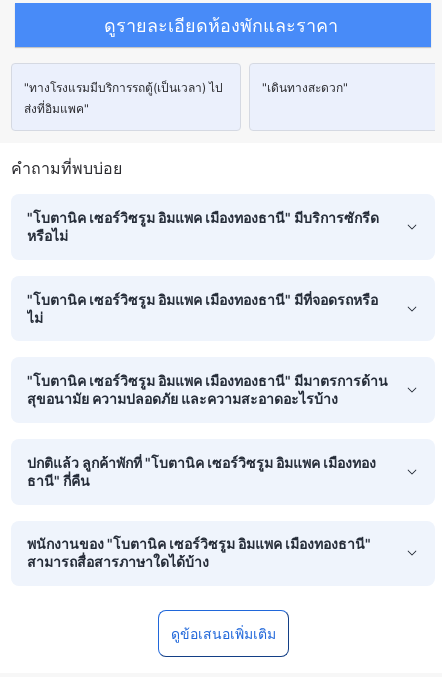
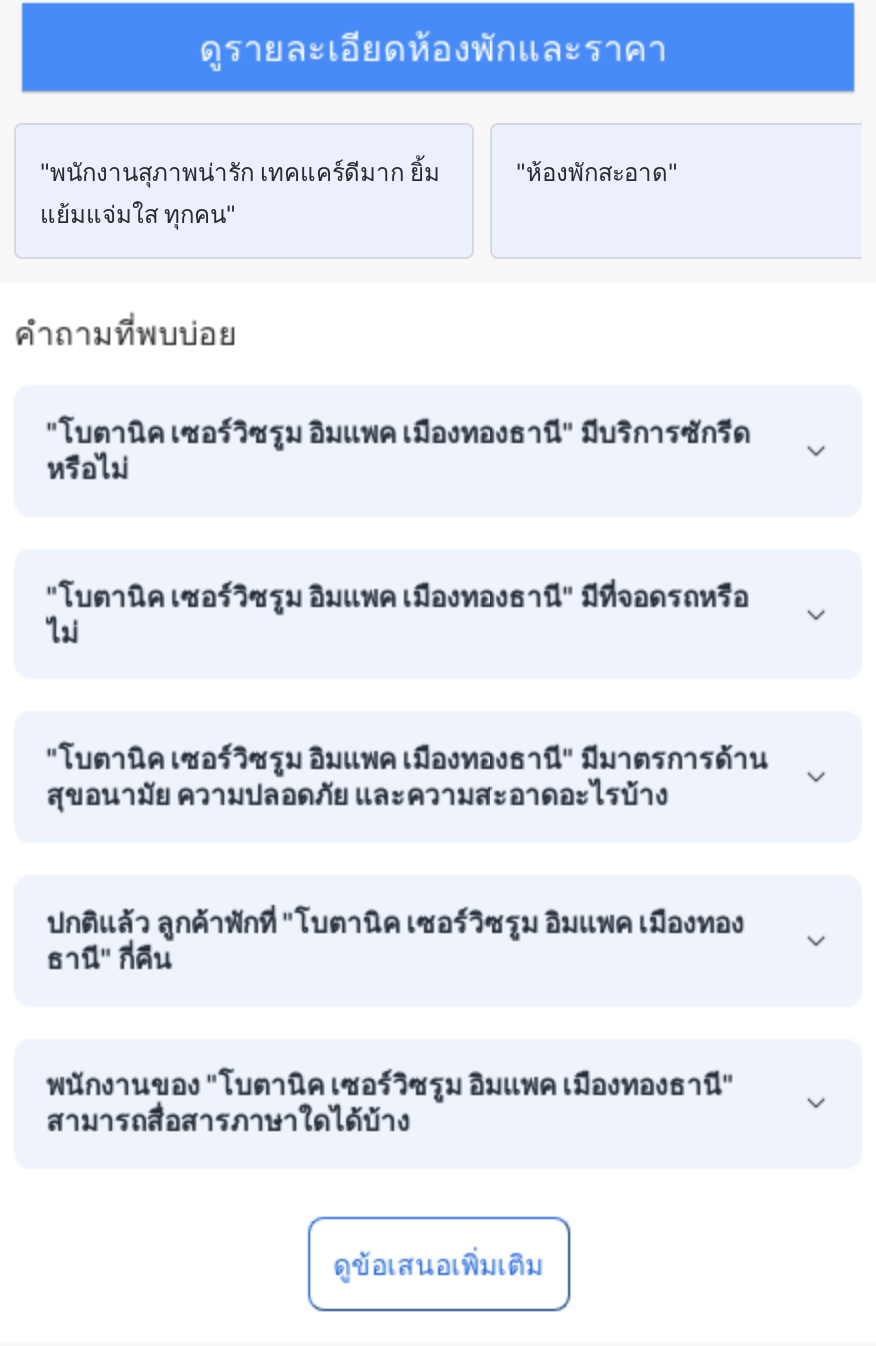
[24,80,223,116] "ทางโรงแรมมีบริการรถตู้(เป็นเวลา) ไป | ส่งที่อิมแพค" -> [40,157,440,229] "พนักงานสุภาพน่ารัก เทคแคร์ดีมาก ยิ้ม | แย้มแจ่มใส ทุกคน"
[262,80,348,95] "เดินทางสะดวก" -> [516,157,678,187] "ห้องพักสะอาด"

